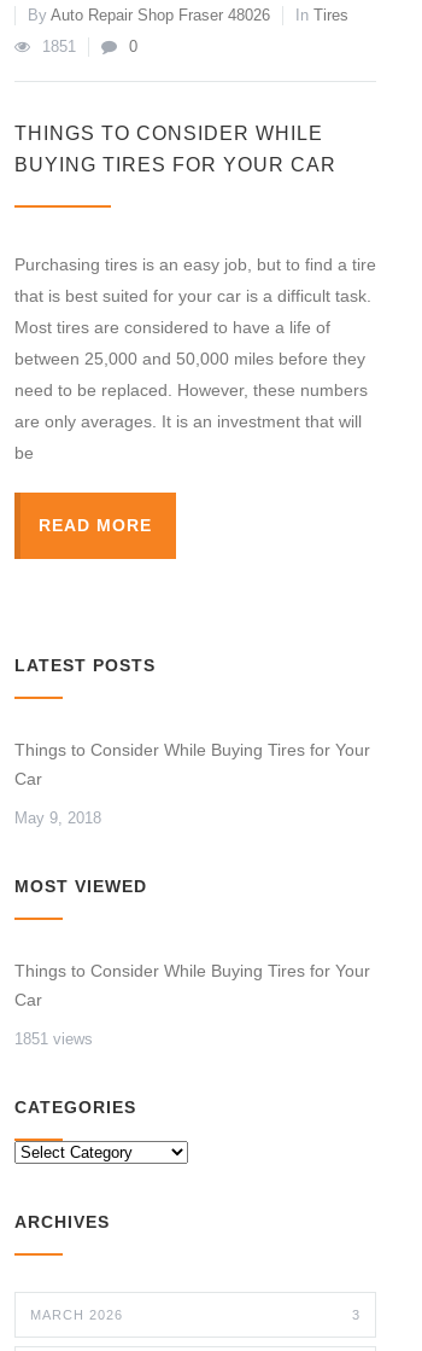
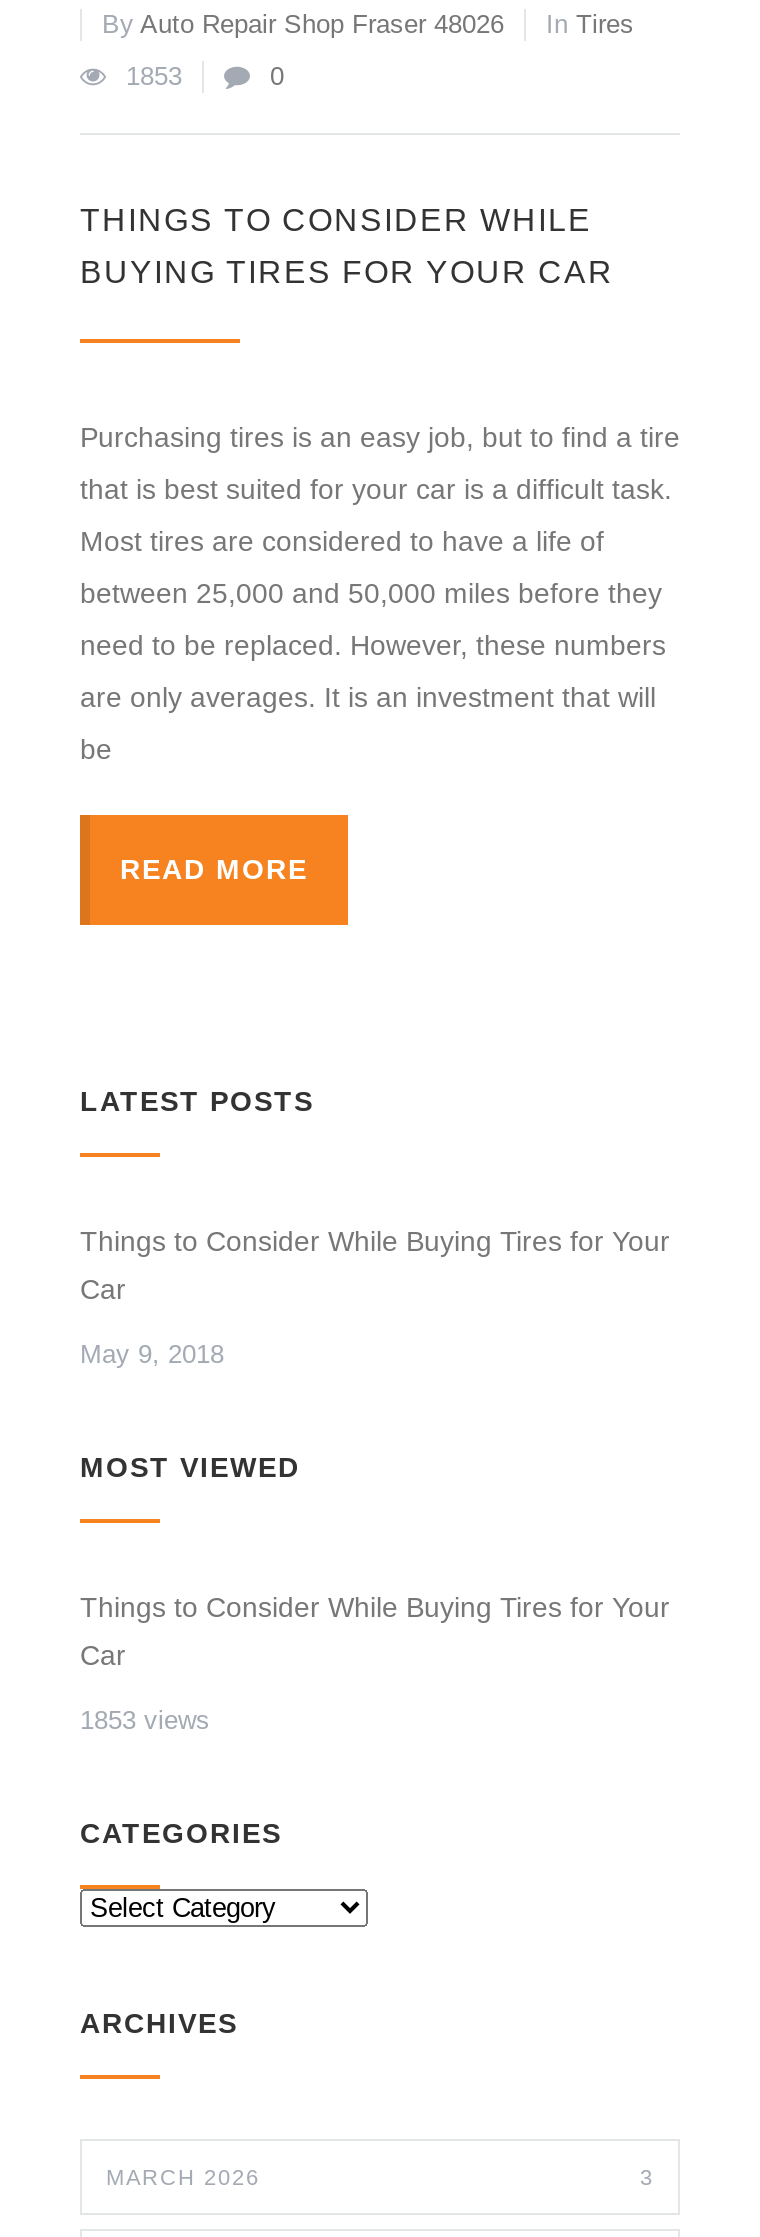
[42,37,76,56] 1851 -> [126,61,182,91] 1853
[14,1030,93,1048] 1851 views -> [80,1705,210,1735] 1853 views

